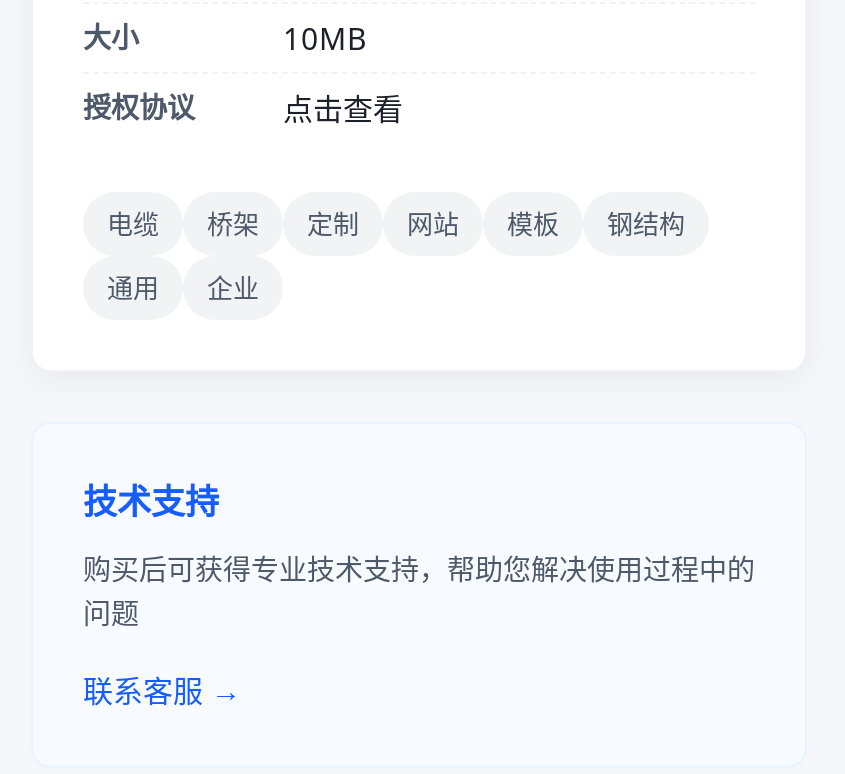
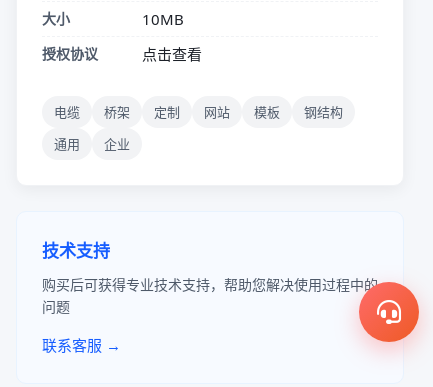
none -> [356,281,422,353] [image]

